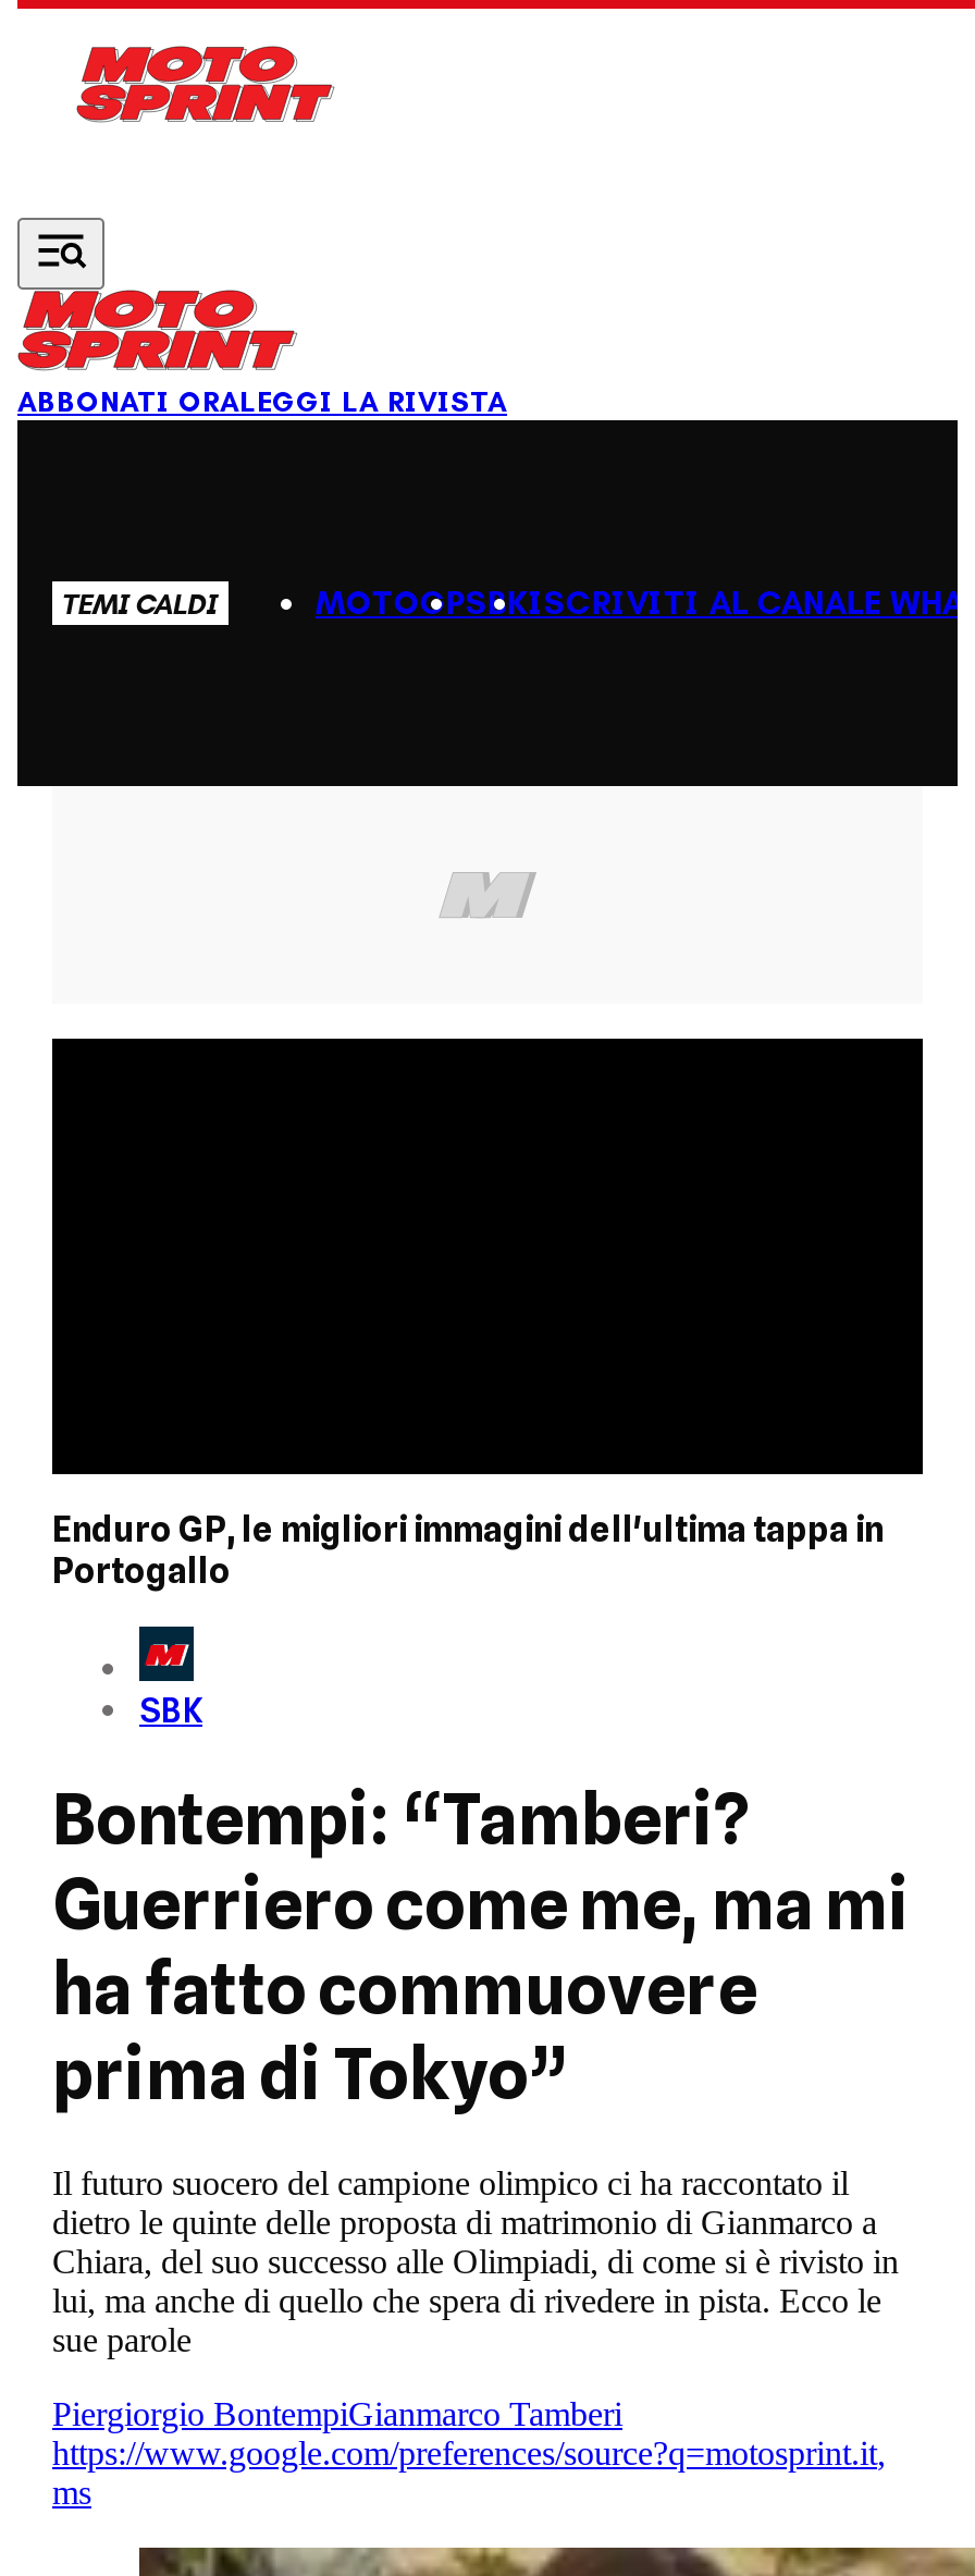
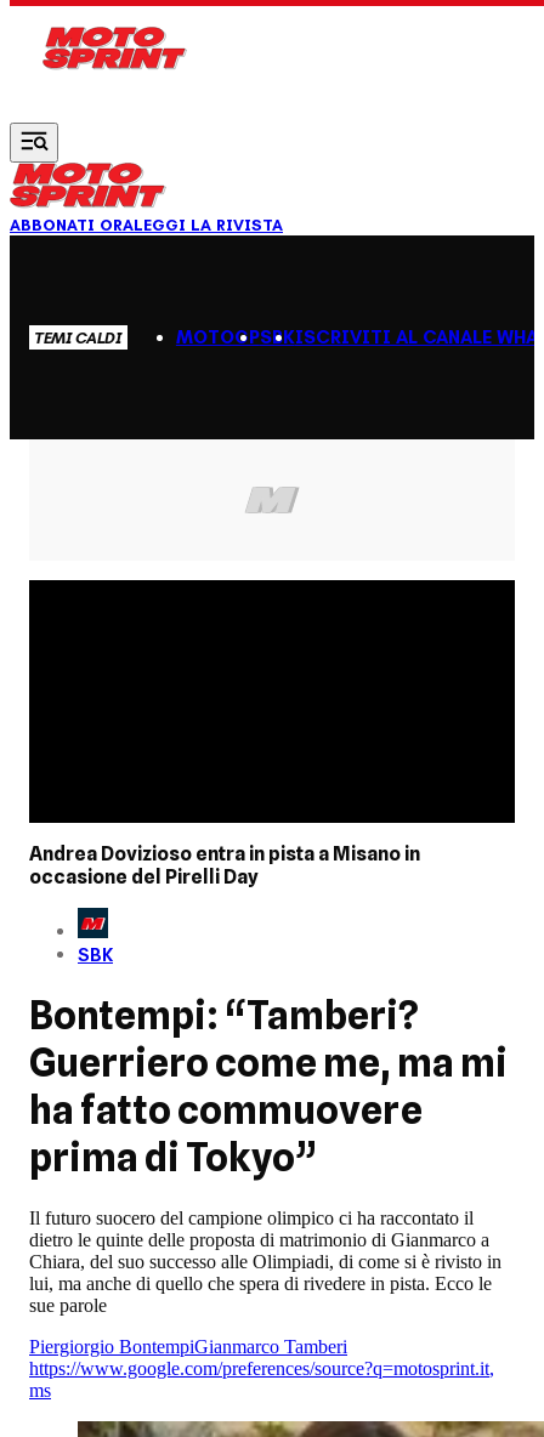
[52,1509,884,1592] Enduro GP, le migliori immagini dell'ultima tappa in | Portogallo -> [29,842,420,888] Andrea Dovizioso entra in pista a Misano in | occasione del Pirelli Day

